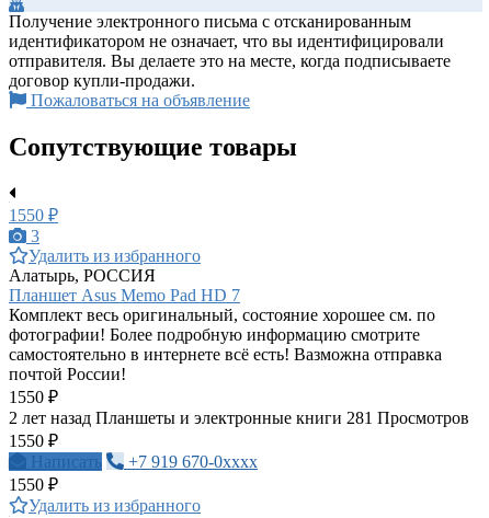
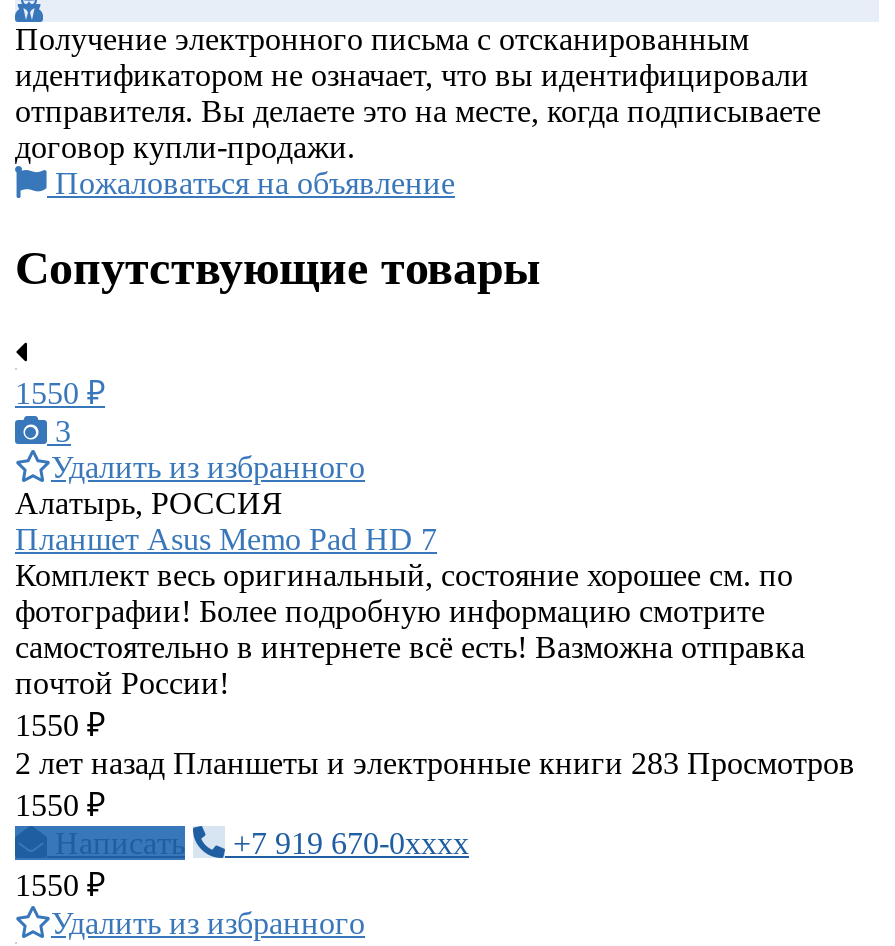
[9,408,469,427] 2 лет назад Планшеты и электронные книги 281 Просмотров -> [15,746,855,780] 2 лет назад Планшеты и электронные книги 283 Просмотров

